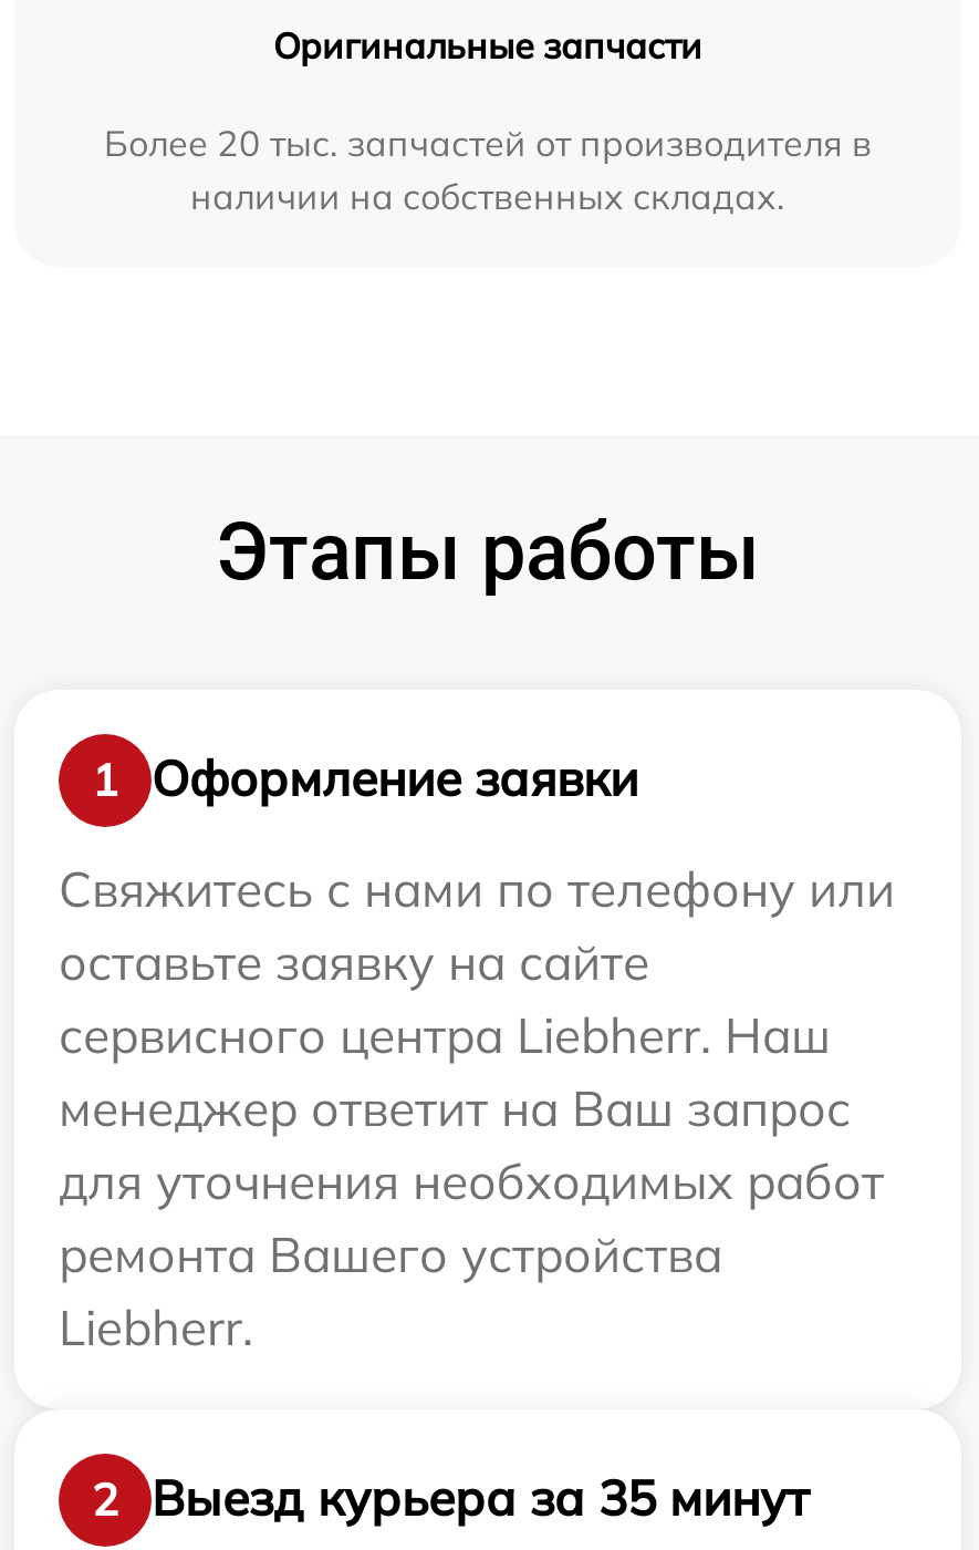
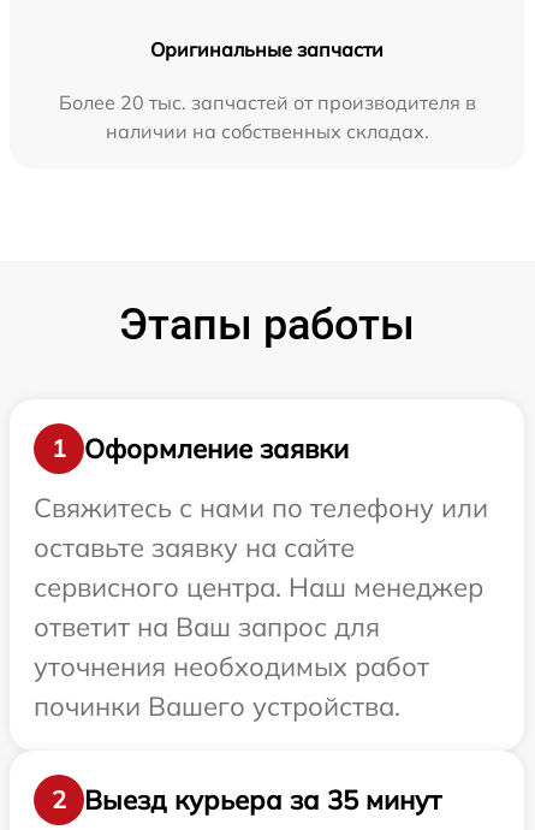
[59,1003,884,1357] сервисного центра Liebherr. Наш | менеджер ответит на Ваш запрос | для уточнения необходимых работ | ремонта Вашего устройства | Liebherr. -> [34,570,483,723] сервисного центра. Наш менеджер | ответит на Ваш запрос для | уточнения необходимых работ | починки Вашего устройства.

